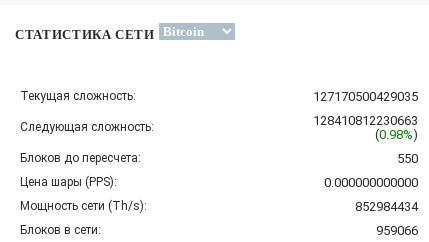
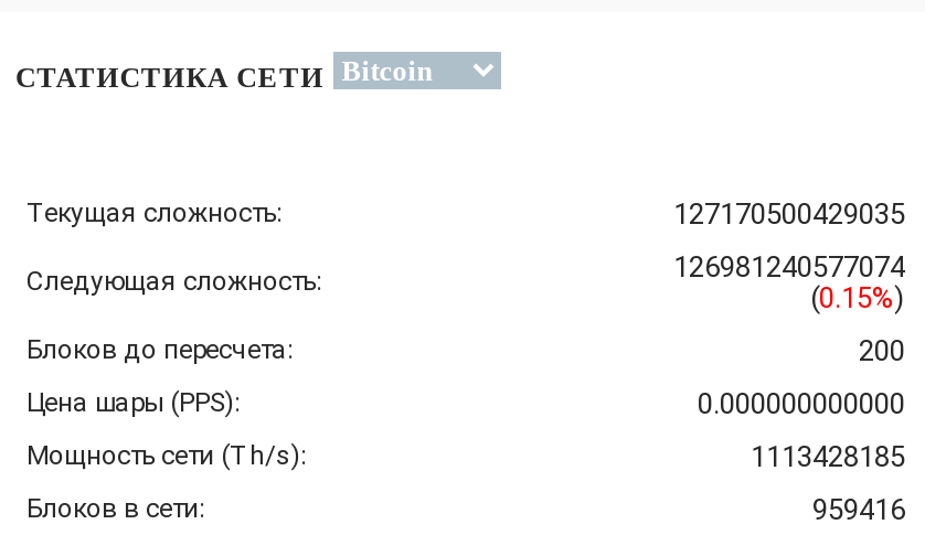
[313,113,418,128] 128410812230663 -> [673,250,905,283] 126981240577074
[375,127,418,142] (0.98%) -> [810,281,905,314] (0.15%)
[397,151,418,166] 550 -> [859,334,905,367] 200
[355,199,418,214] 852984434 -> [751,440,905,473] 1113428185
[376,223,418,238] 959066 -> [812,493,905,526] 959416

